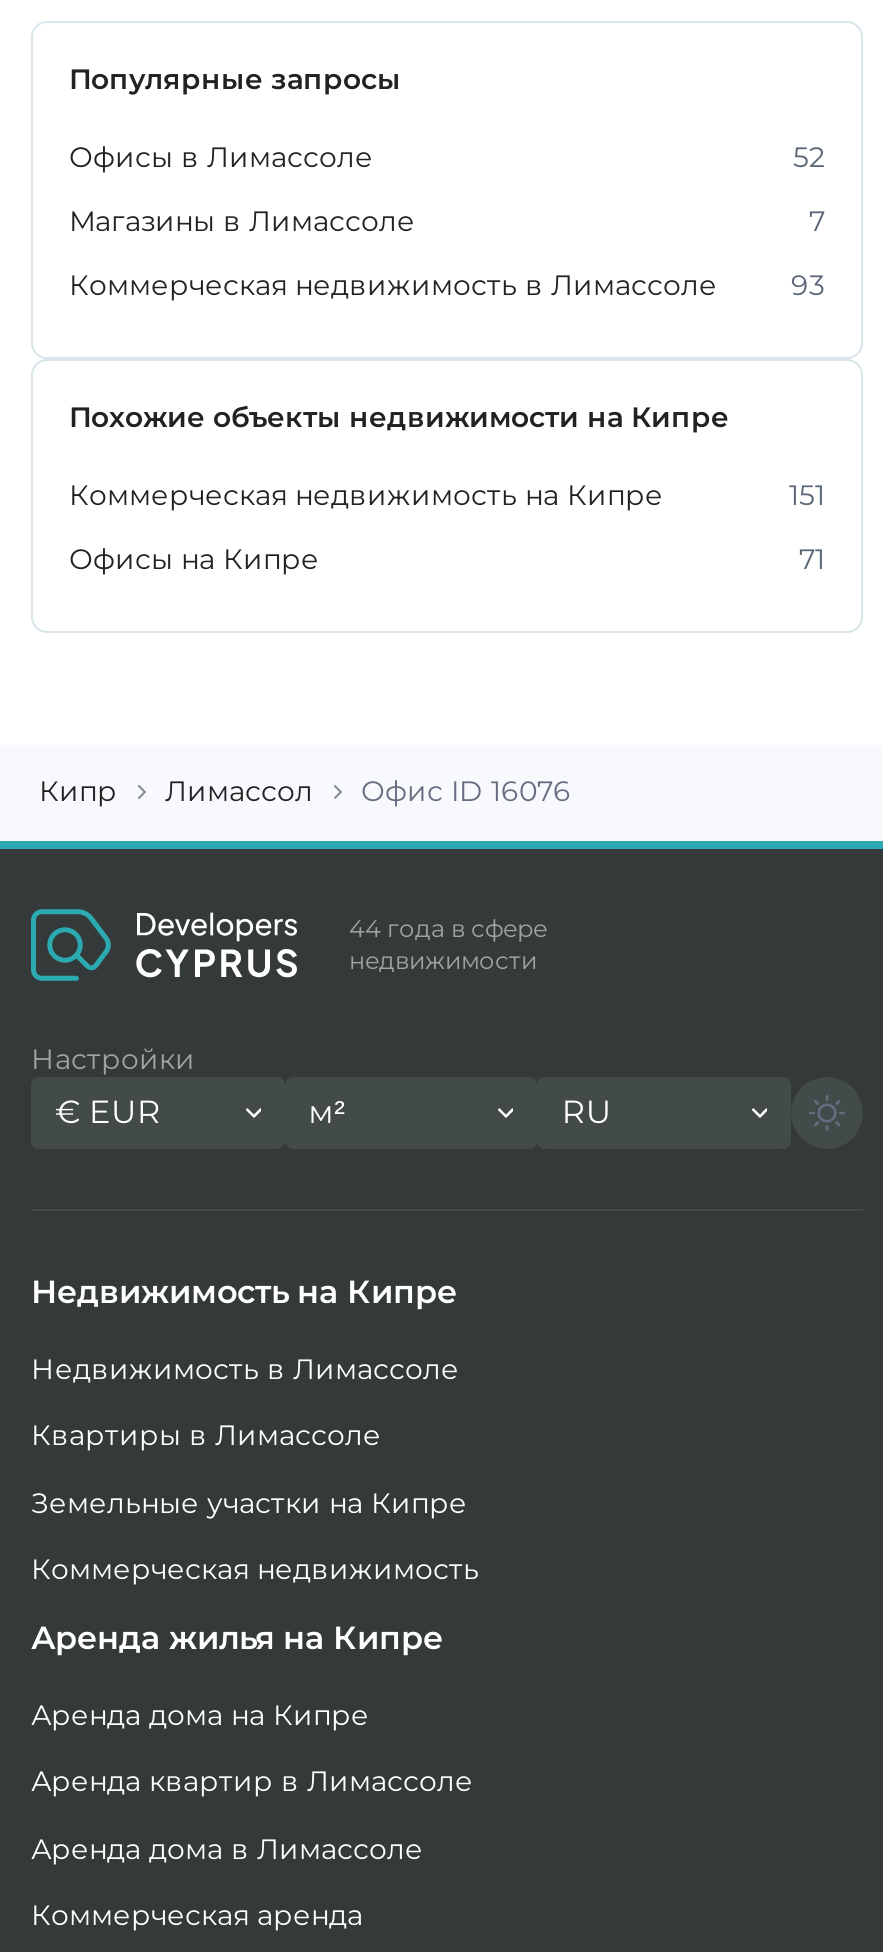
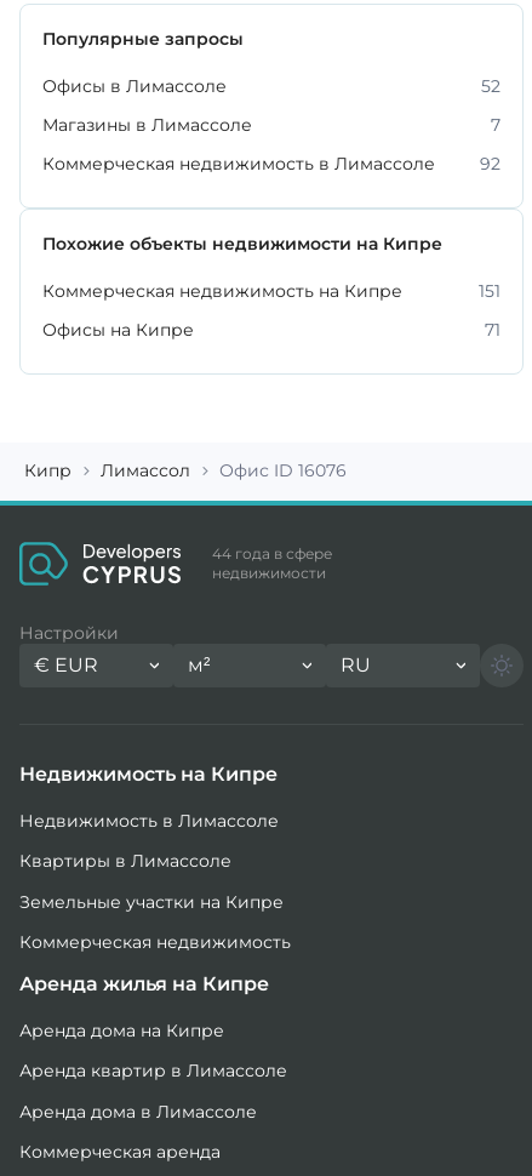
[791,267,825,303] 93 -> [480,153,500,174] 92

